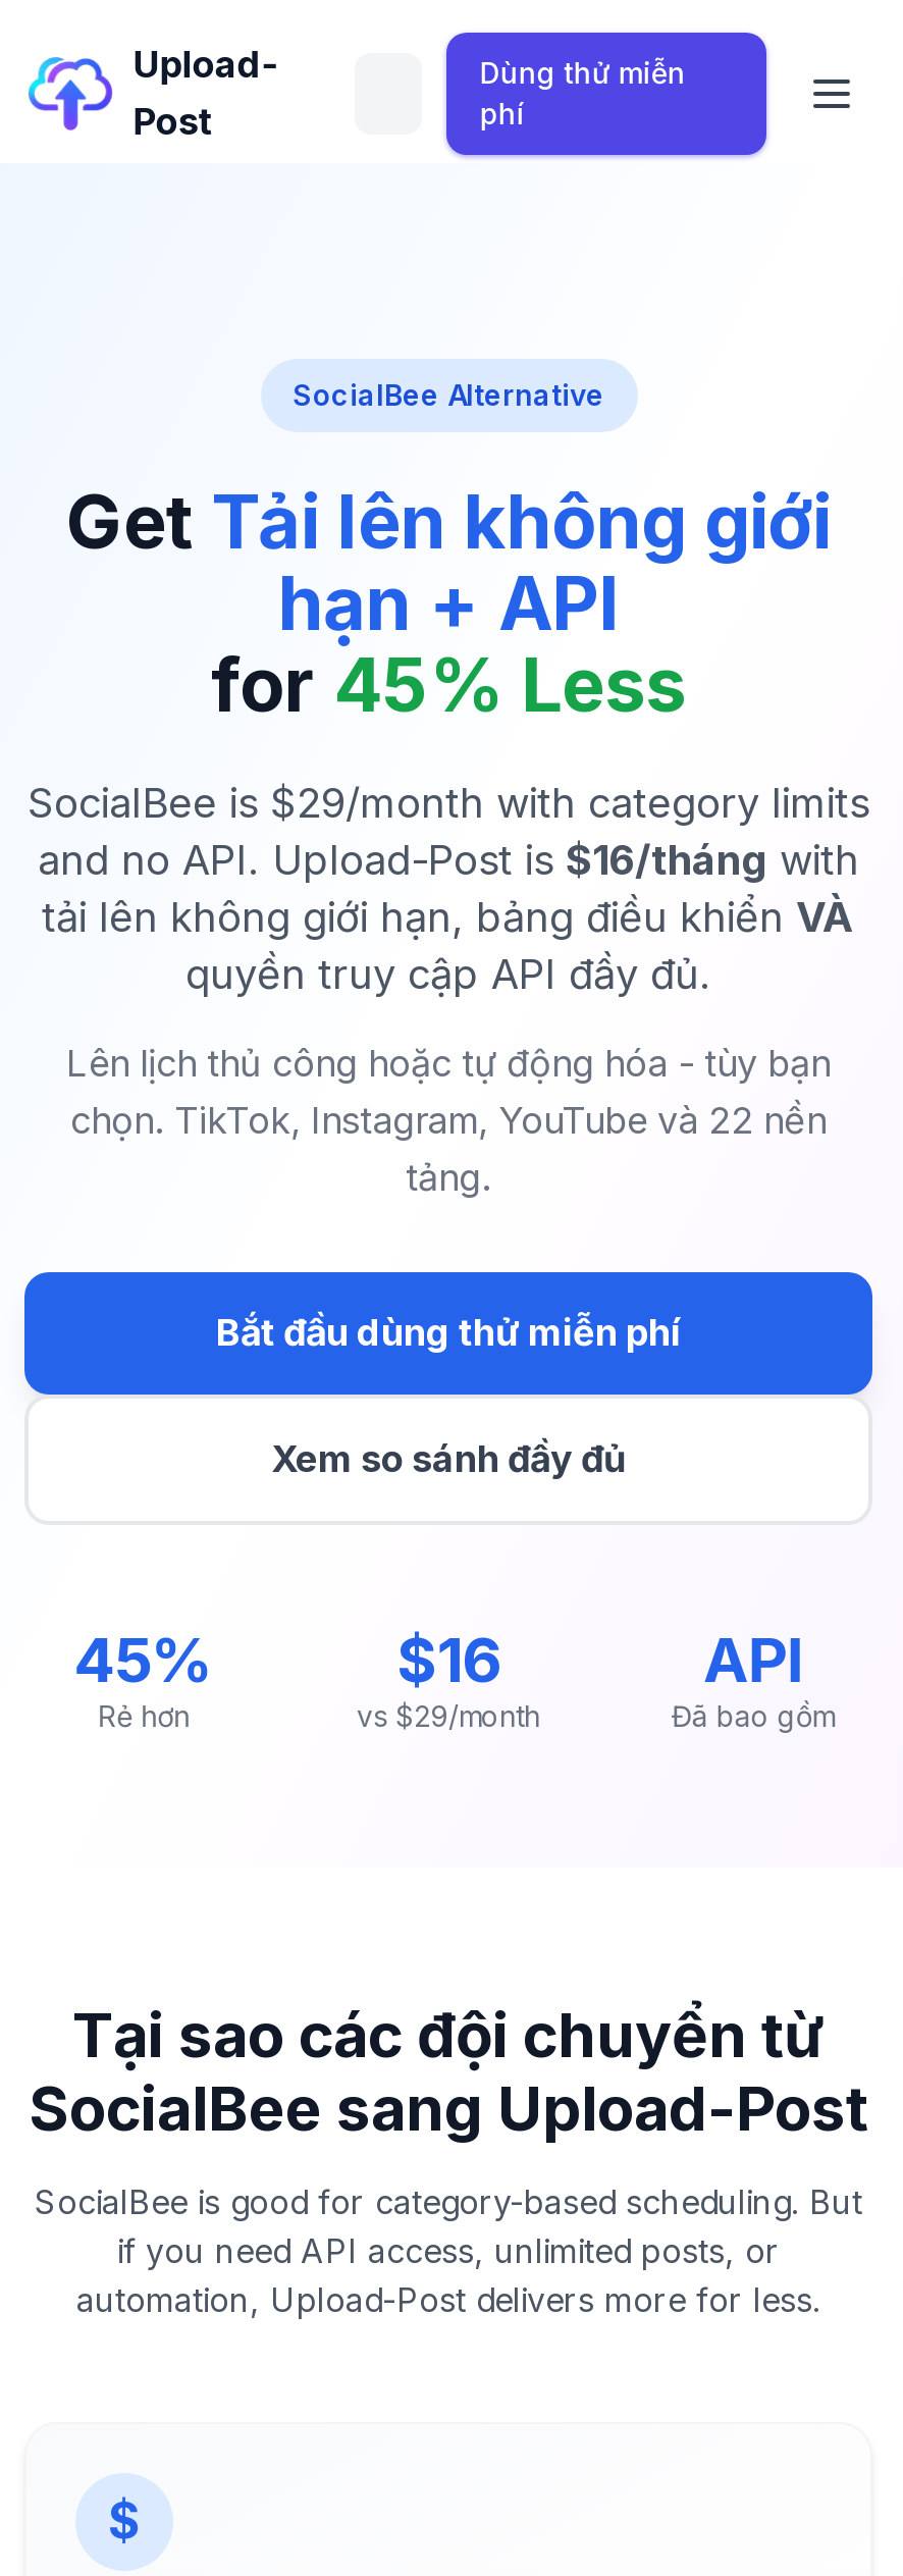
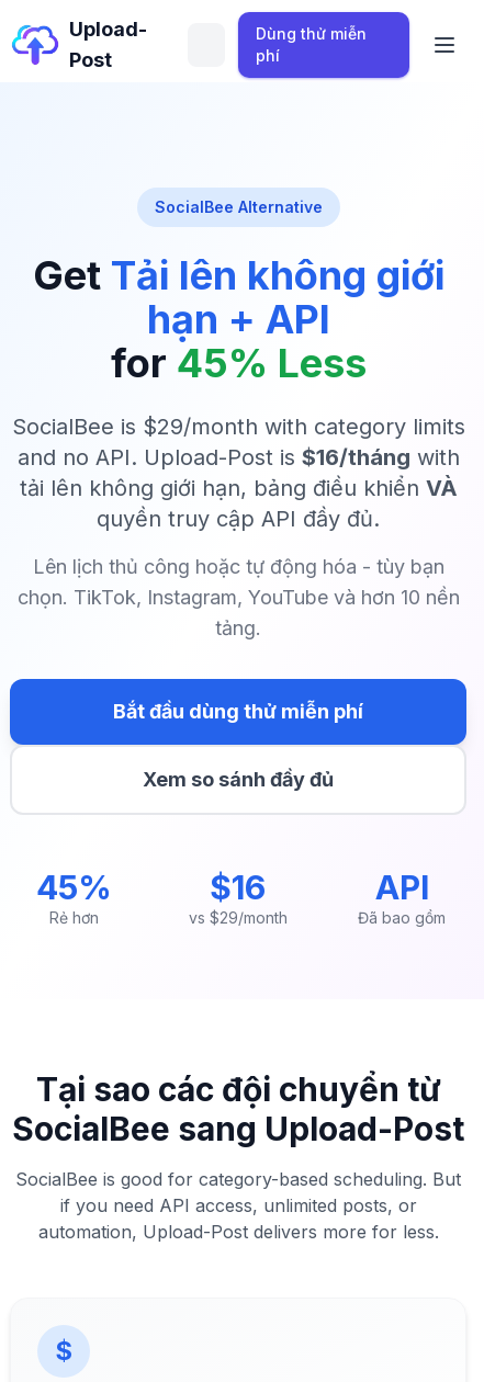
[70,1099,827,1142] chọn. TikTok, Instagram, YouTube và 22 nền -> [17,586,459,609] chọn. TikTok, Instagram, YouTube và hơn 10 nền

